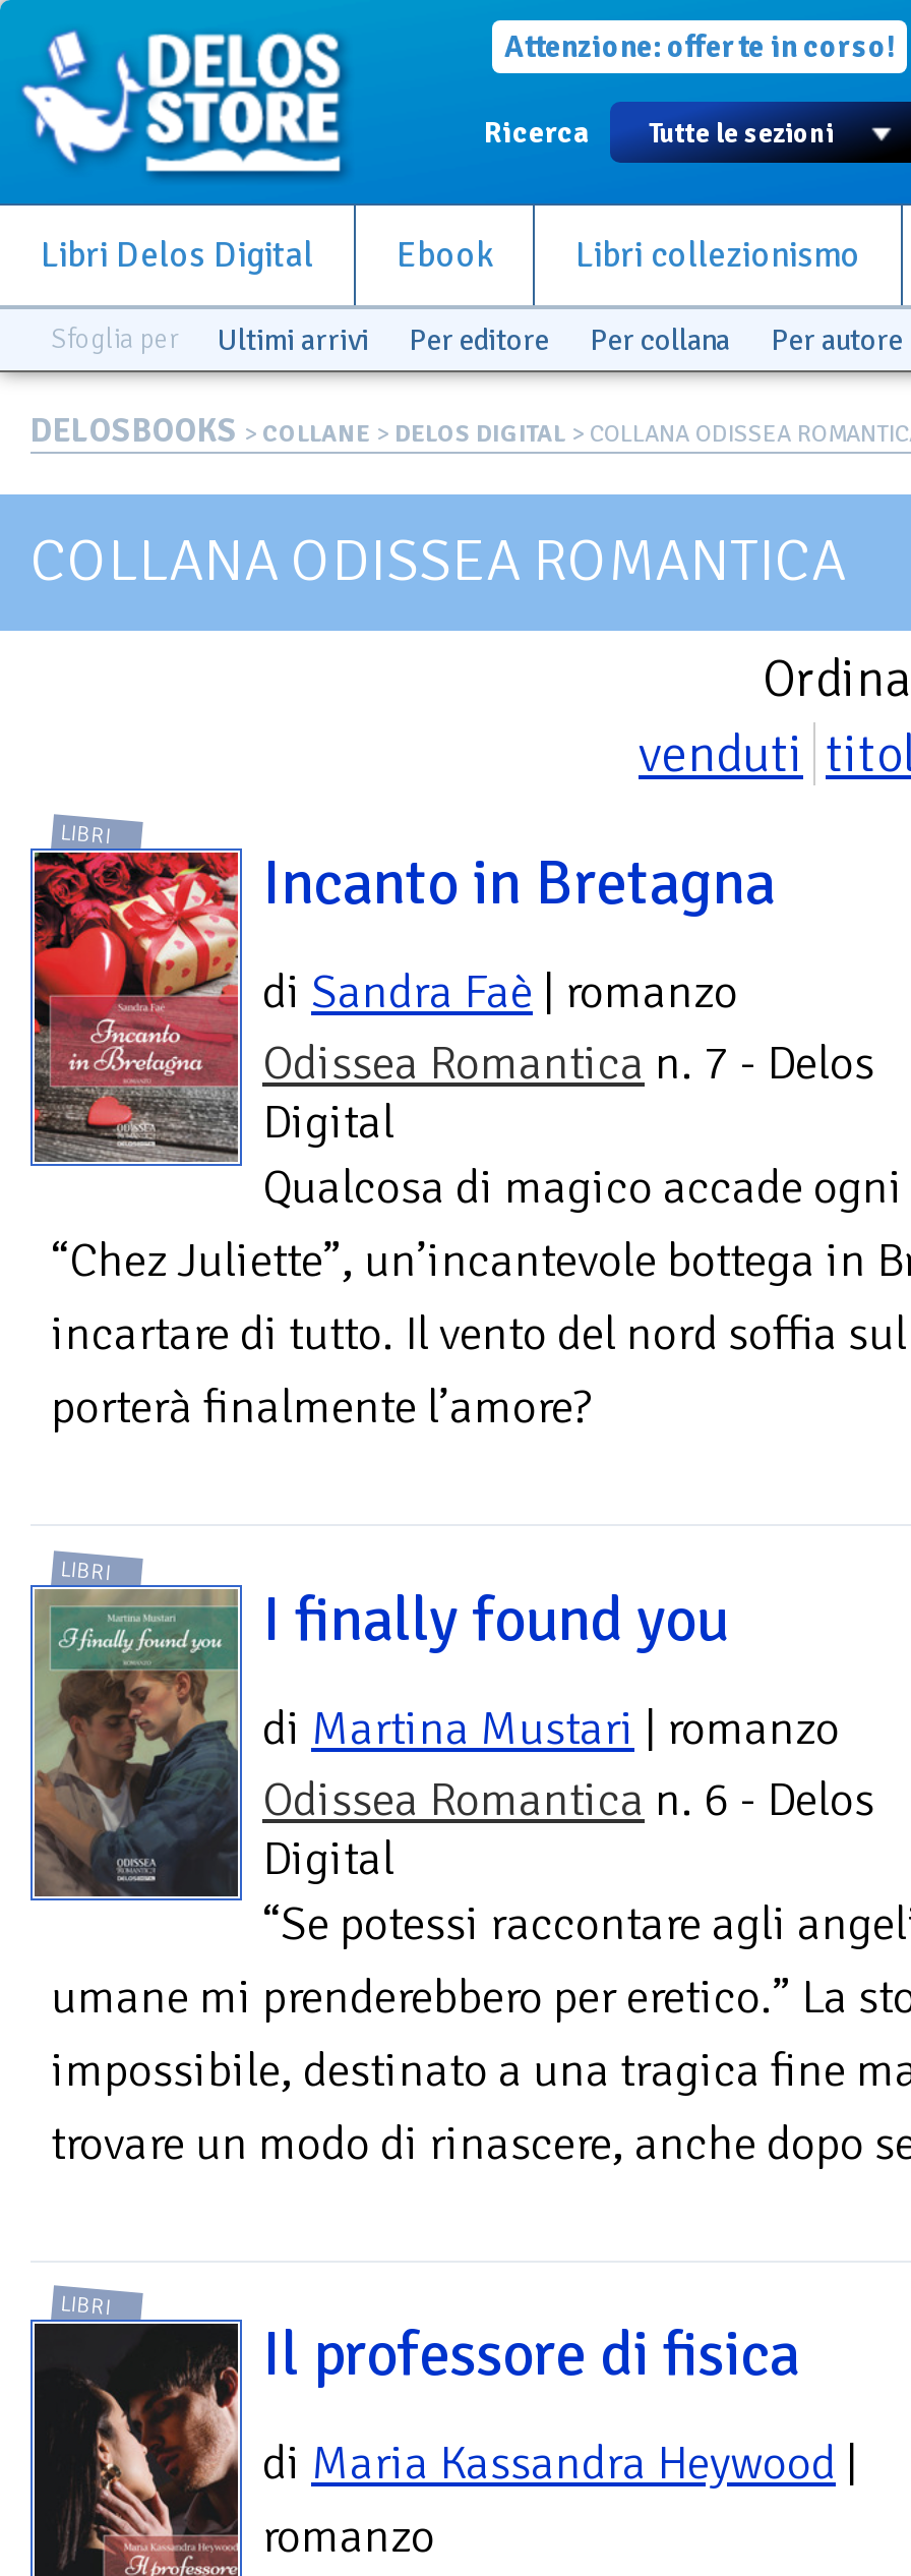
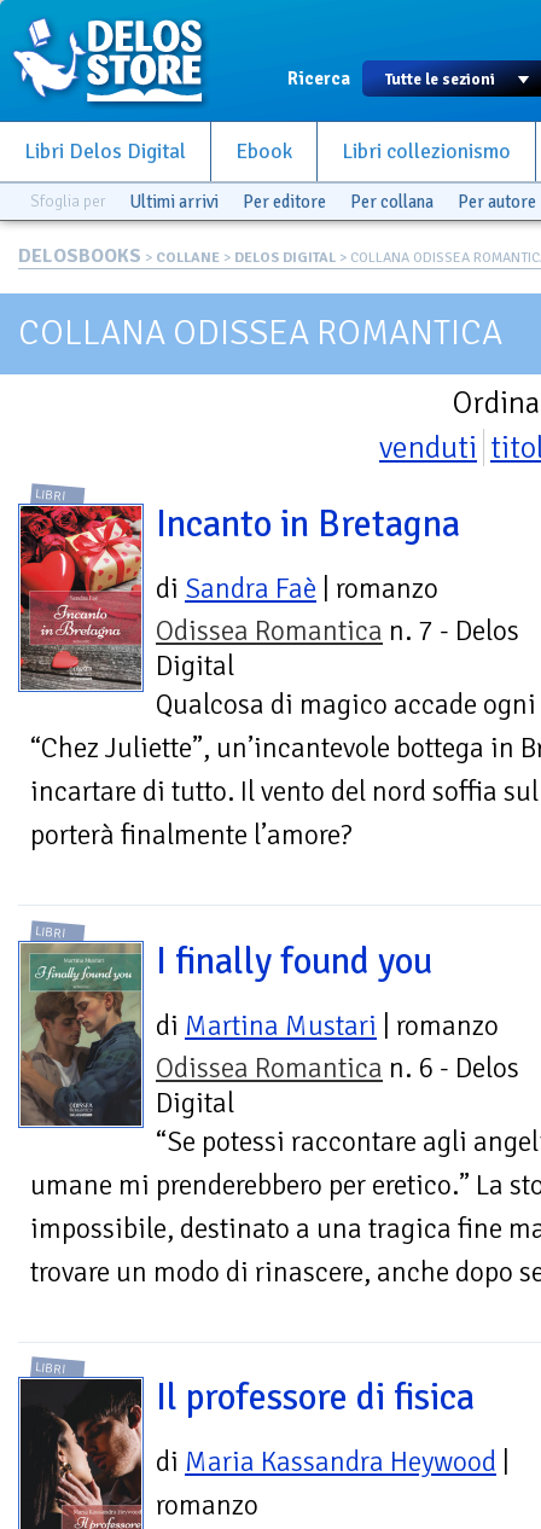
[504,28,895,65] Attenzione: offerte in corso! -> none

